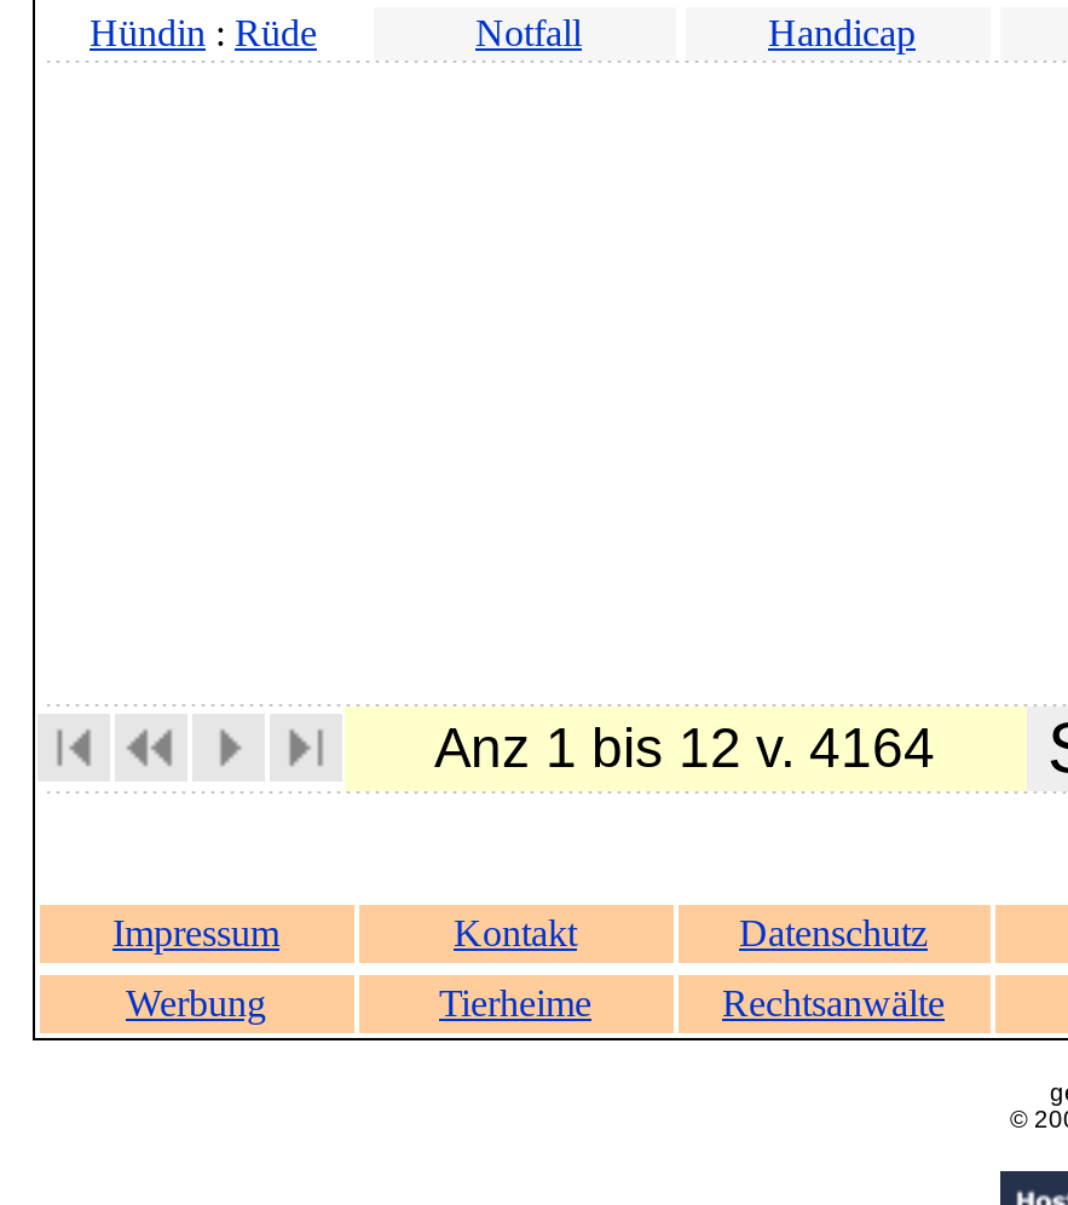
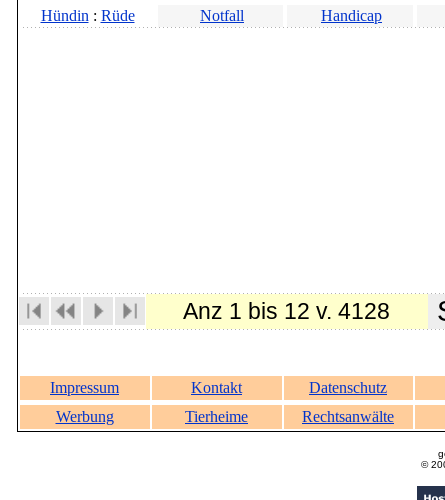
[434,716,935,779] Anz 1 bis 12 v. 4164 -> [183,298,390,324] Anz 1 bis 12 v. 4128

